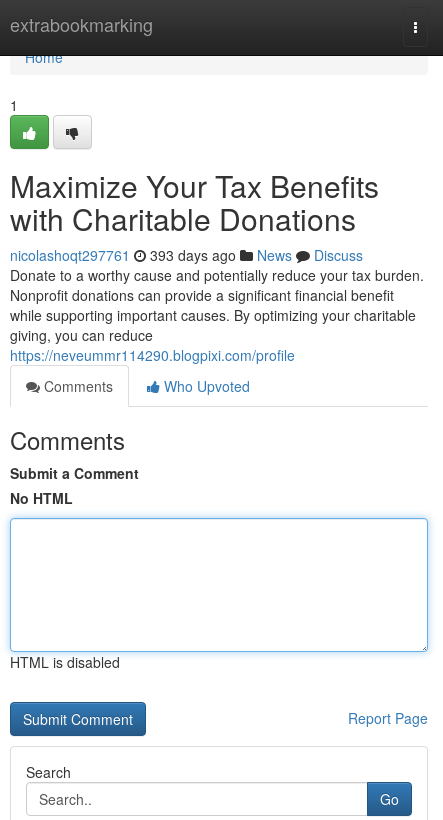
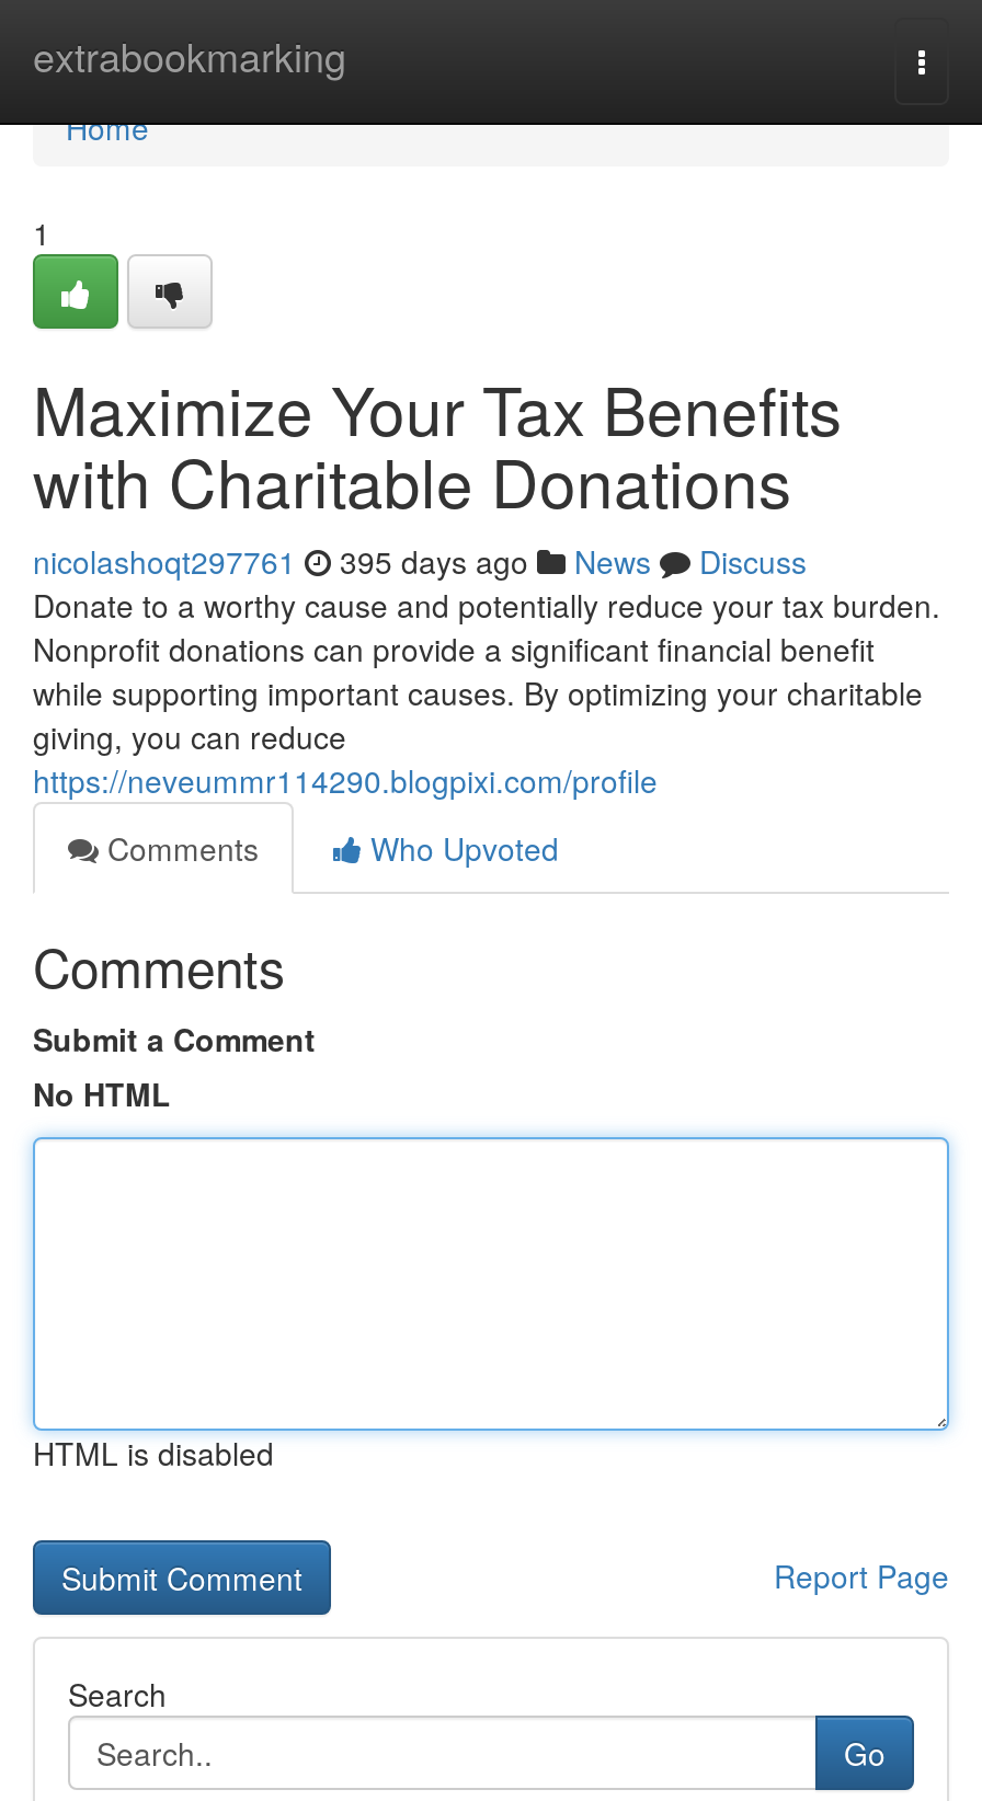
[10,245,363,265] nicolashoqt297761 393 days ago News Discuss -> [33,539,807,583] nicolashoqt297761 395 days ago News Discuss

